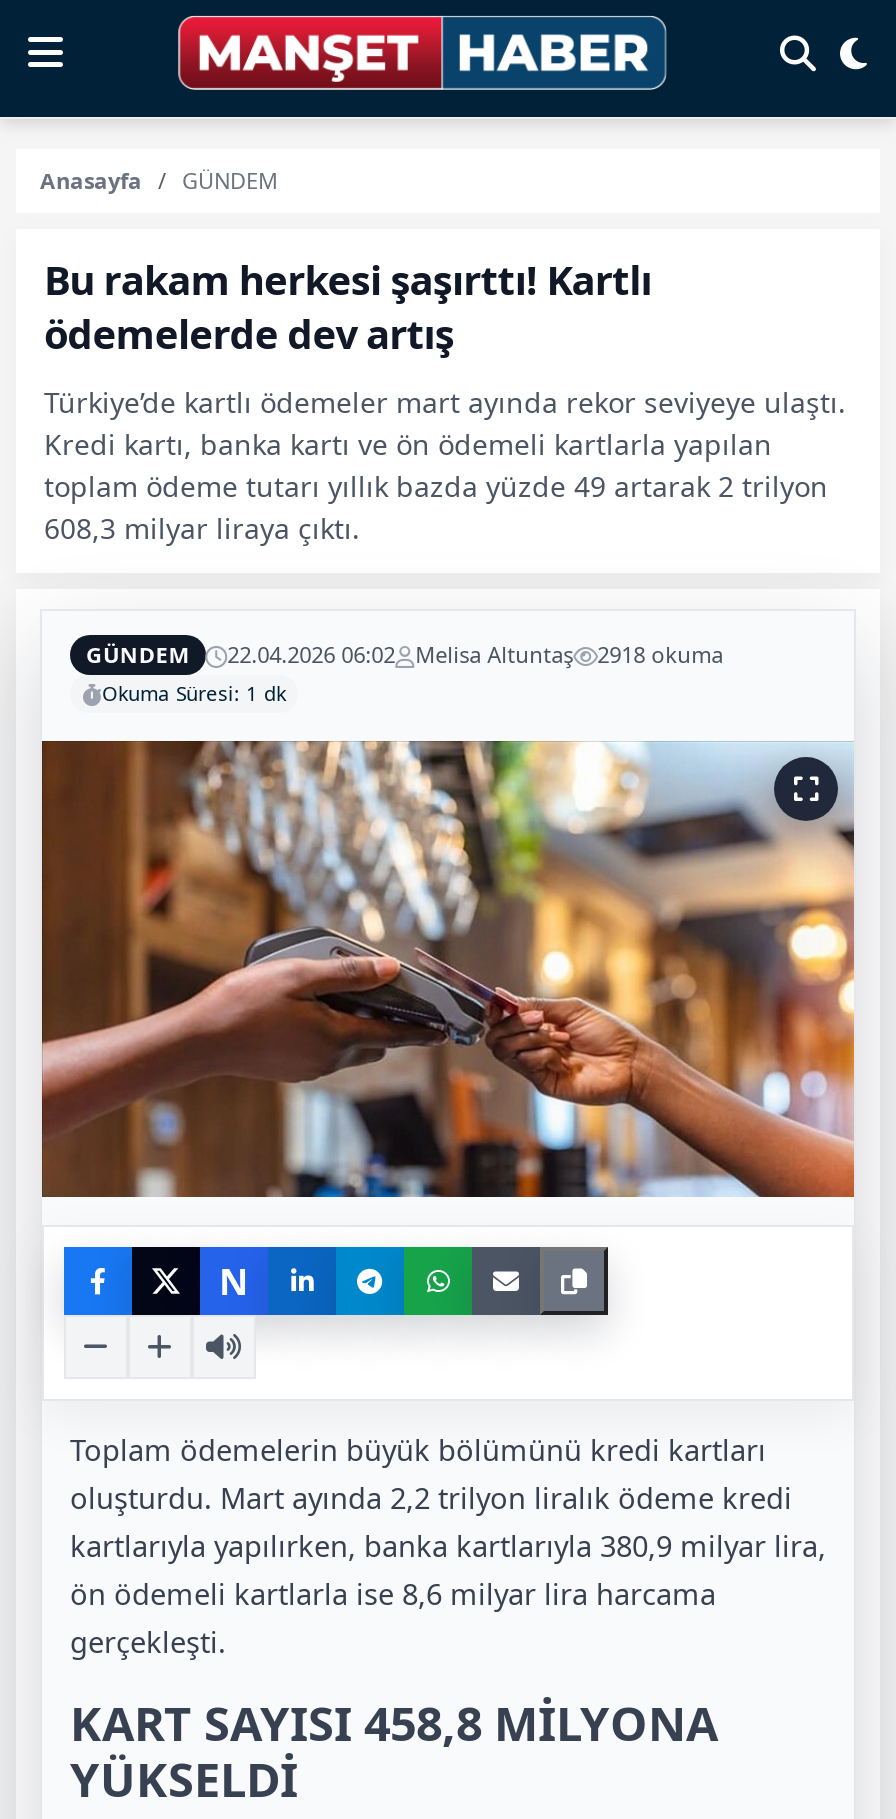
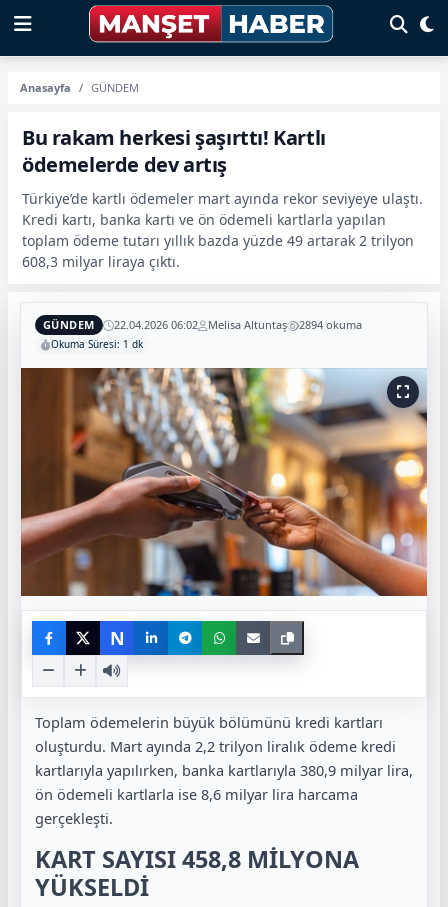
[86,639,723,669] GÜNDEM 22.04.2026 06:02 Melisa Altuntaş 2918 okuma -> [43,317,362,332] GÜNDEM 22.04.2026 06:02 Melisa Altuntaş 2894 okuma

